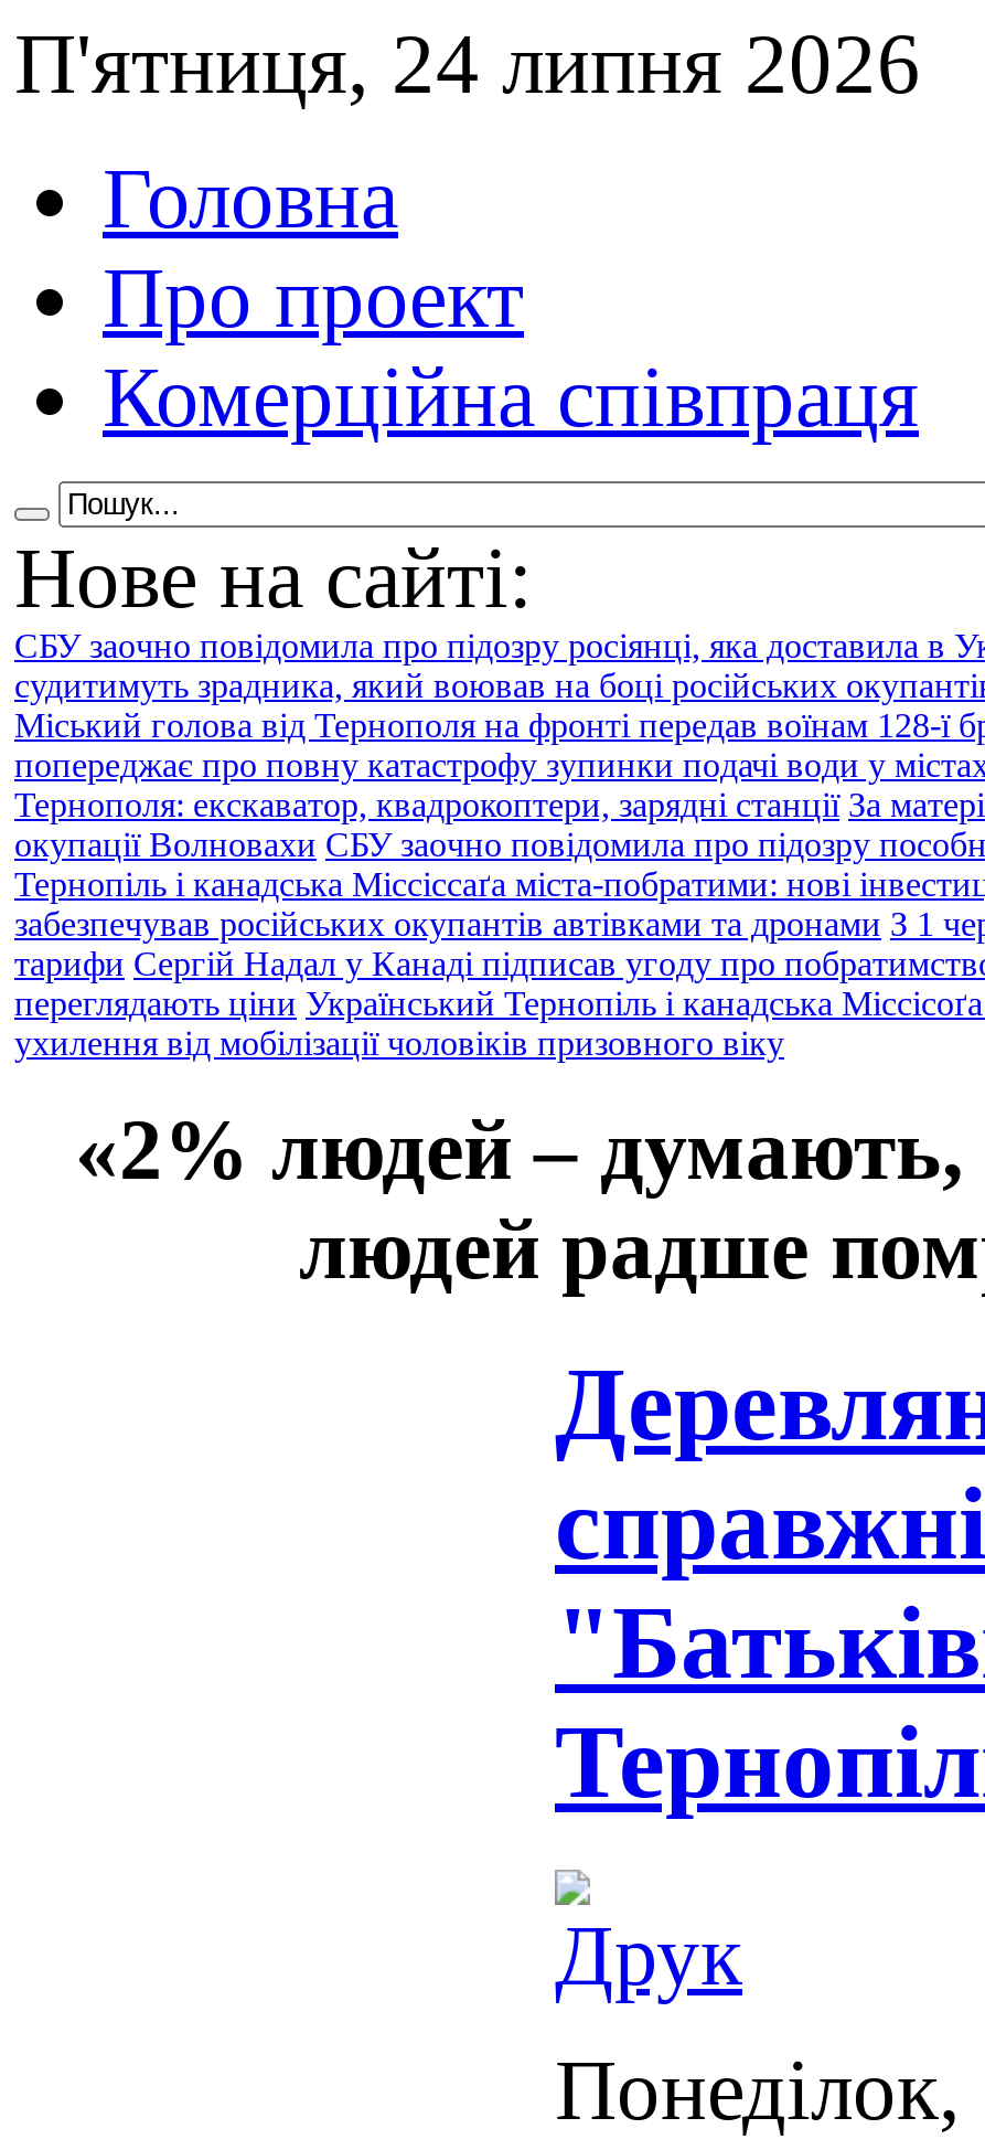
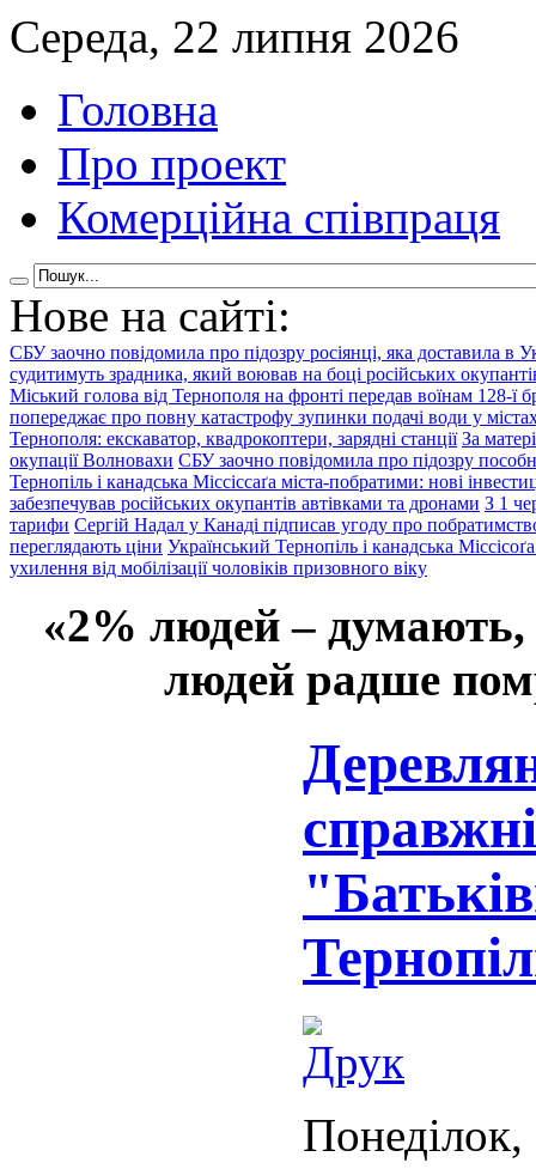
[14,15,921,110] П'ятниця, 24 липня 2026 -> [10,11,459,62] Середа, 22 липня 2026

